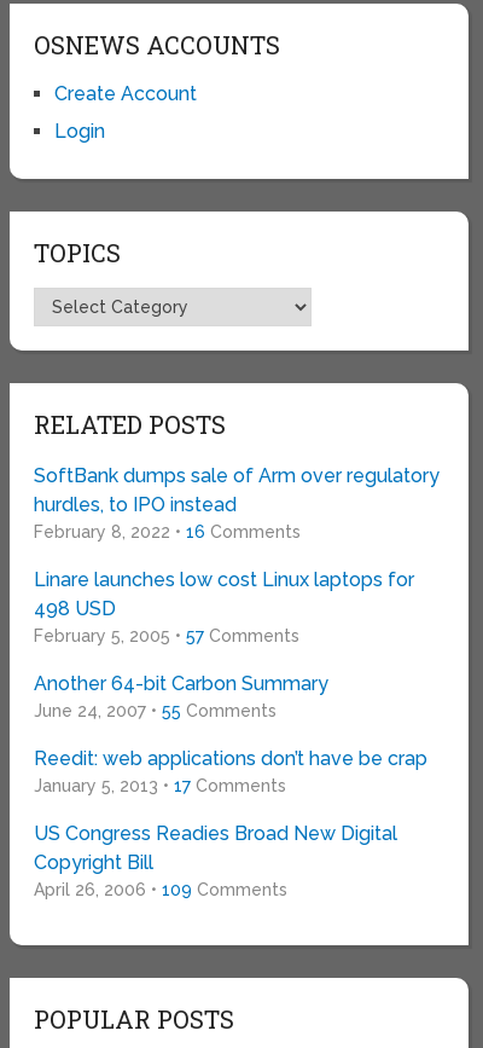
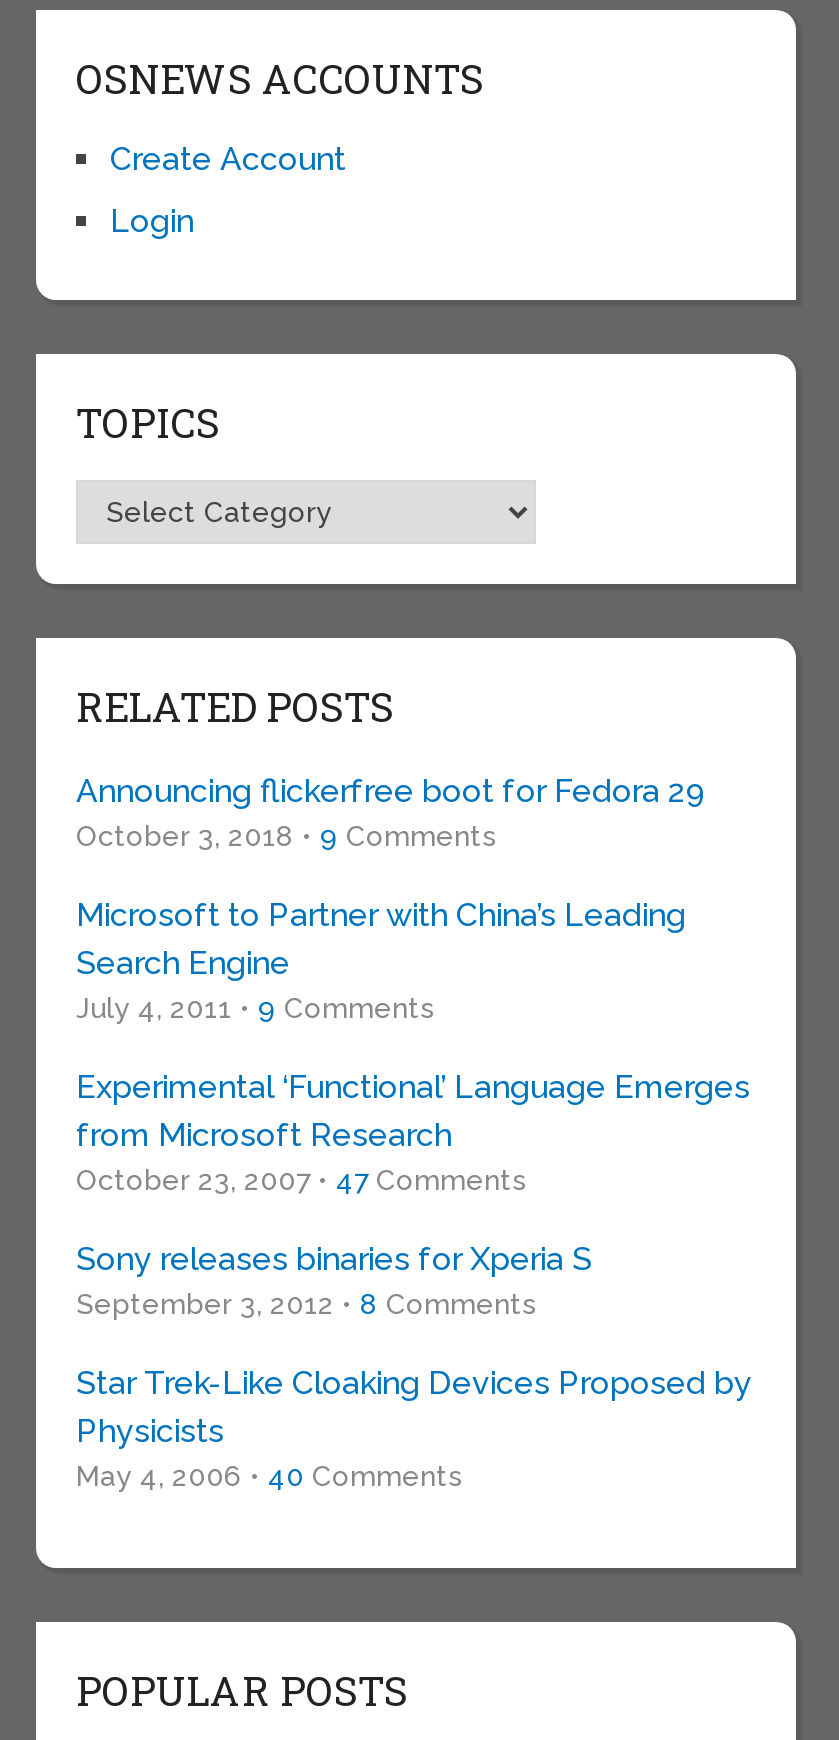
[34,464,440,542] SoftBank dumps sale of Arm over regulatory | hurdles, to IPO instead | February 8, 2022 • 16 Comments -> [76,772,706,852] Announcing flickerfree boot for Fedora 29 | October 3, 2018 • 9 Comments
[34,568,414,645] Linare launches low cost Linux laptops for | 498 USD | February 5, 2005 • 57 Comments -> [76,896,686,1024] Microsoft to Partner with China’s Leading | Search Engine | July 4, 2011 • 9 Comments
[34,672,328,720] Another 64-bit Carbon Summary | June 24, 2007 • 55 Comments -> [76,1068,750,1196] Experimental ‘Functional’ Language Emerges | from Microsoft Research | October 23, 2007 • 47 Comments
[34,747,427,795] Reedit: web applications don’t have be crap | January 5, 2013 • 17 Comments -> [76,1240,592,1320] Sony releases binaries for Xperia S | September 3, 2012 • 8 Comments
[34,822,397,899] US Congress Readies Broad New Digital | Copyright Bill | April 26, 2006 • 109 Comments -> [76,1364,752,1492] Star Trek-Like Cloaking Devices Proposed by | Physicists | May 4, 2006 • 40 Comments

